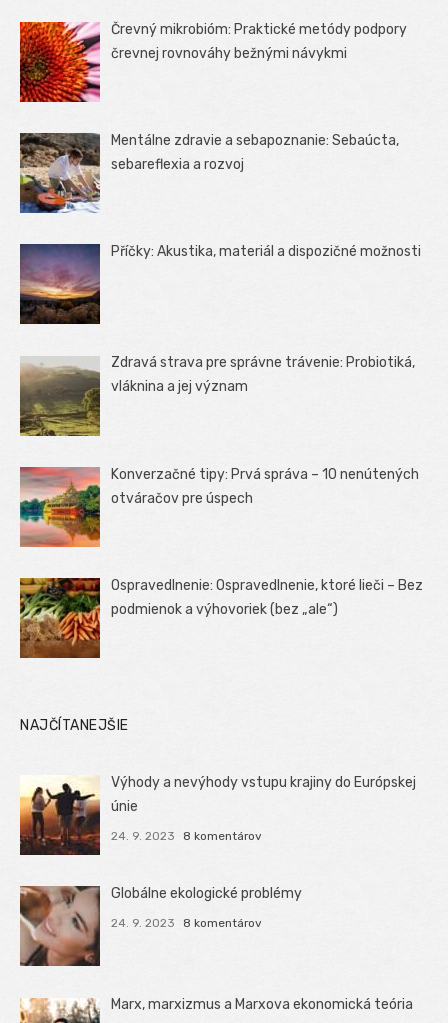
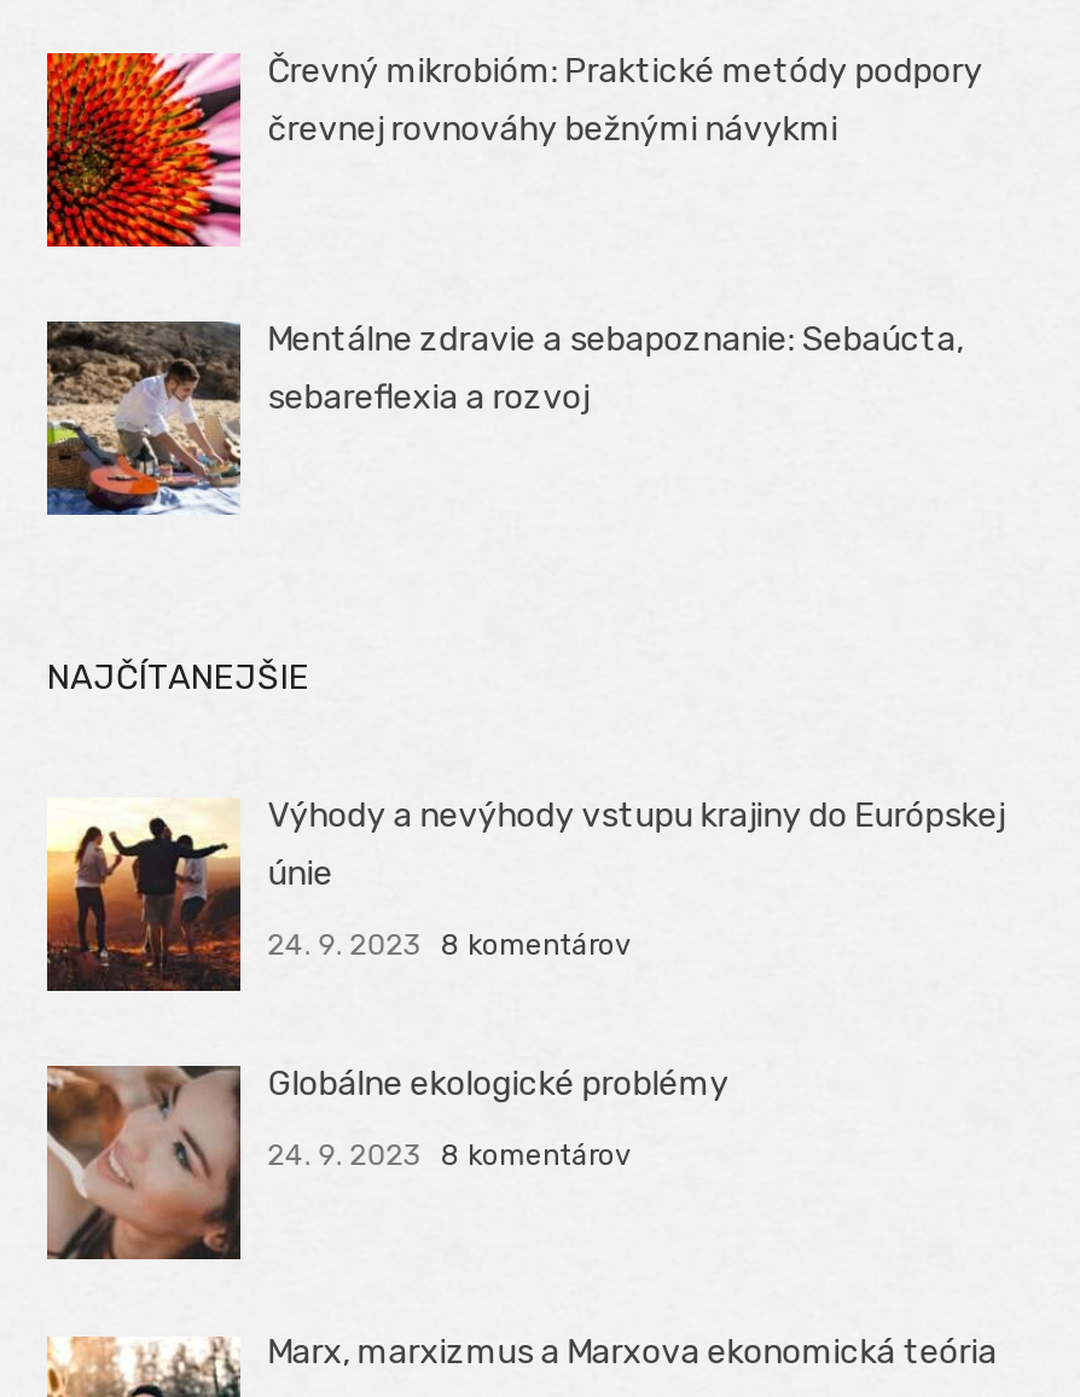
[19,243,421,325] [image] | Příčky: Akustika, materiál a dispozičné možnosti -> none
[19,354,415,437] [image] | Zdravá strava pre správne trávenie: Probiotiká, | vláknina a jej význam -> none
[19,466,419,548] [image] | Konverzačné tipy: Prvá správa – 10 nenútených | otváračov pre úspech -> none
[20,577,423,659] [image] | Ospravedlnenie: Ospravedlnenie, ktoré lieči – Bez | podmienok a výhovoriek (bez „ale“) -> none

